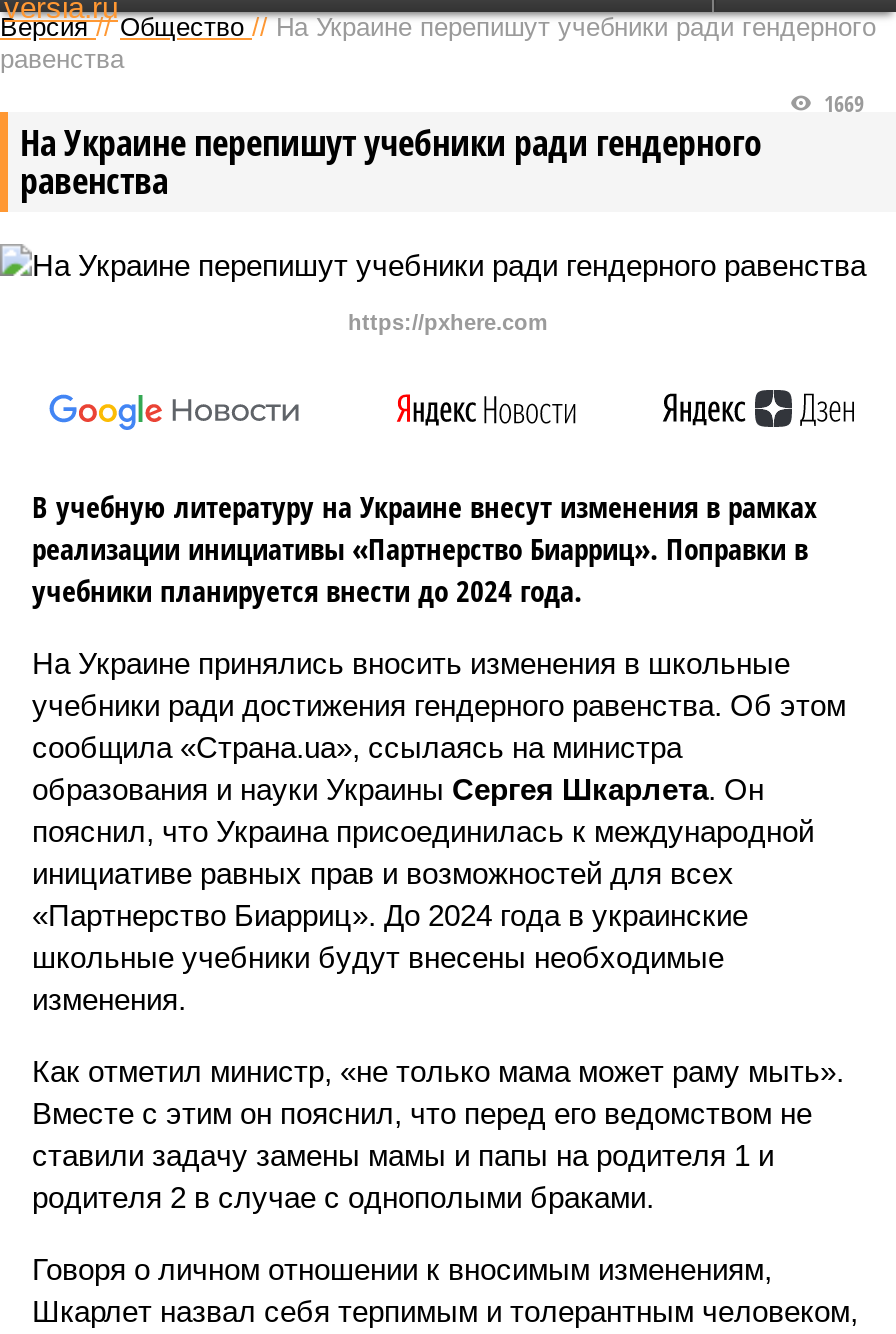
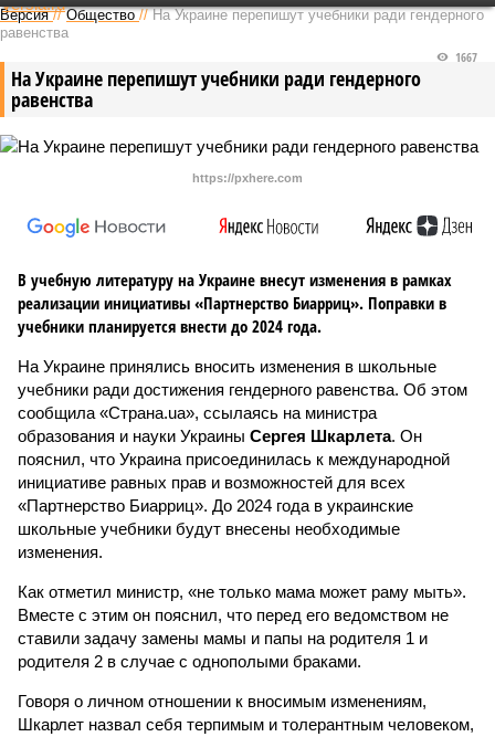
[818,88,864,118] 1669 -> [452,49,477,65] 1667

